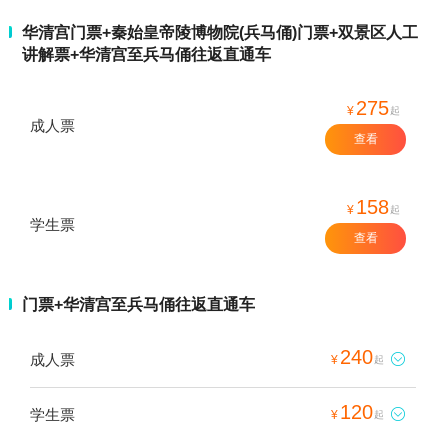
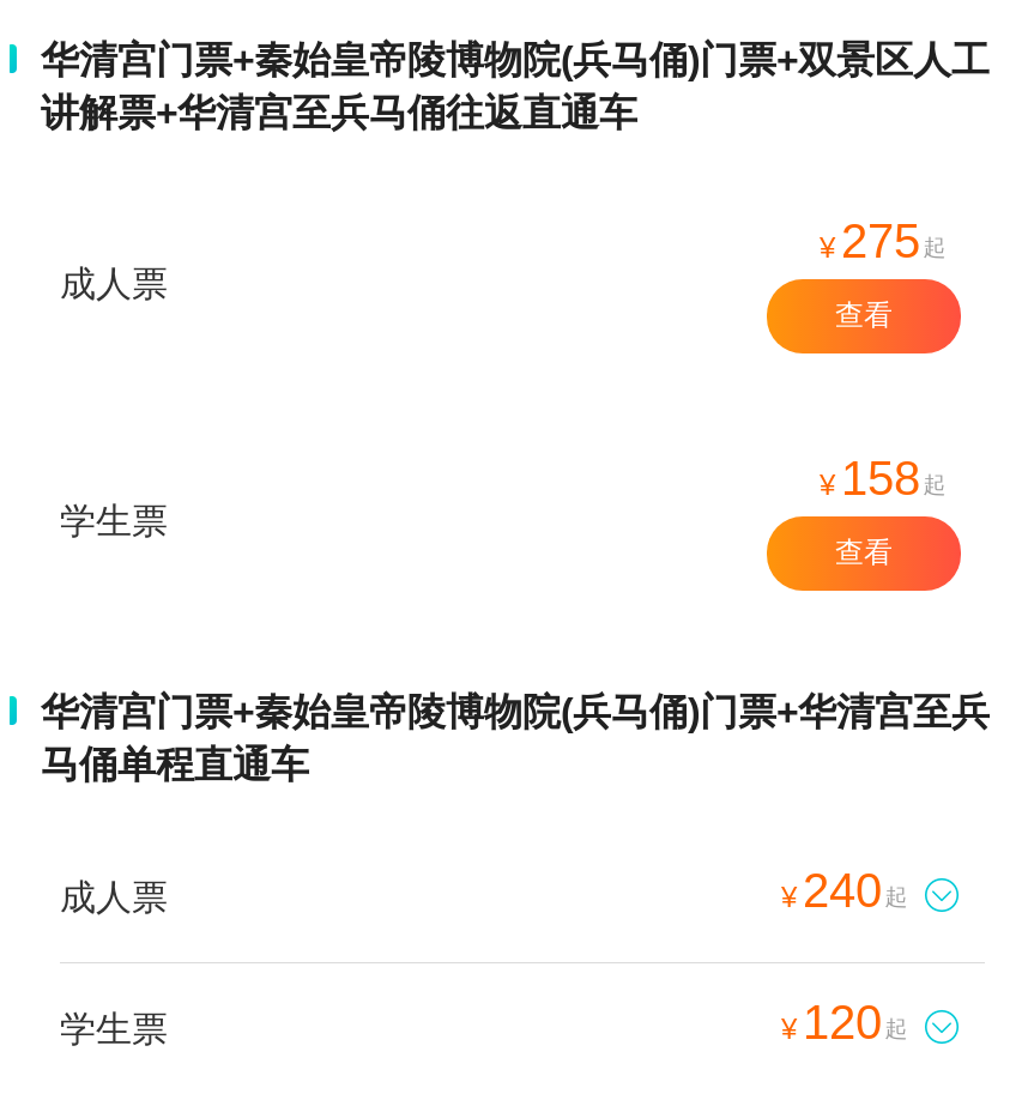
[22,296,255,313] 门票+华清宫至兵马俑往返直通车 -> [41,691,990,785] 华清宫门票+秦始皇帝陵博物院(兵马俑)门票+华清宫至兵 | 马俑单程直通车

